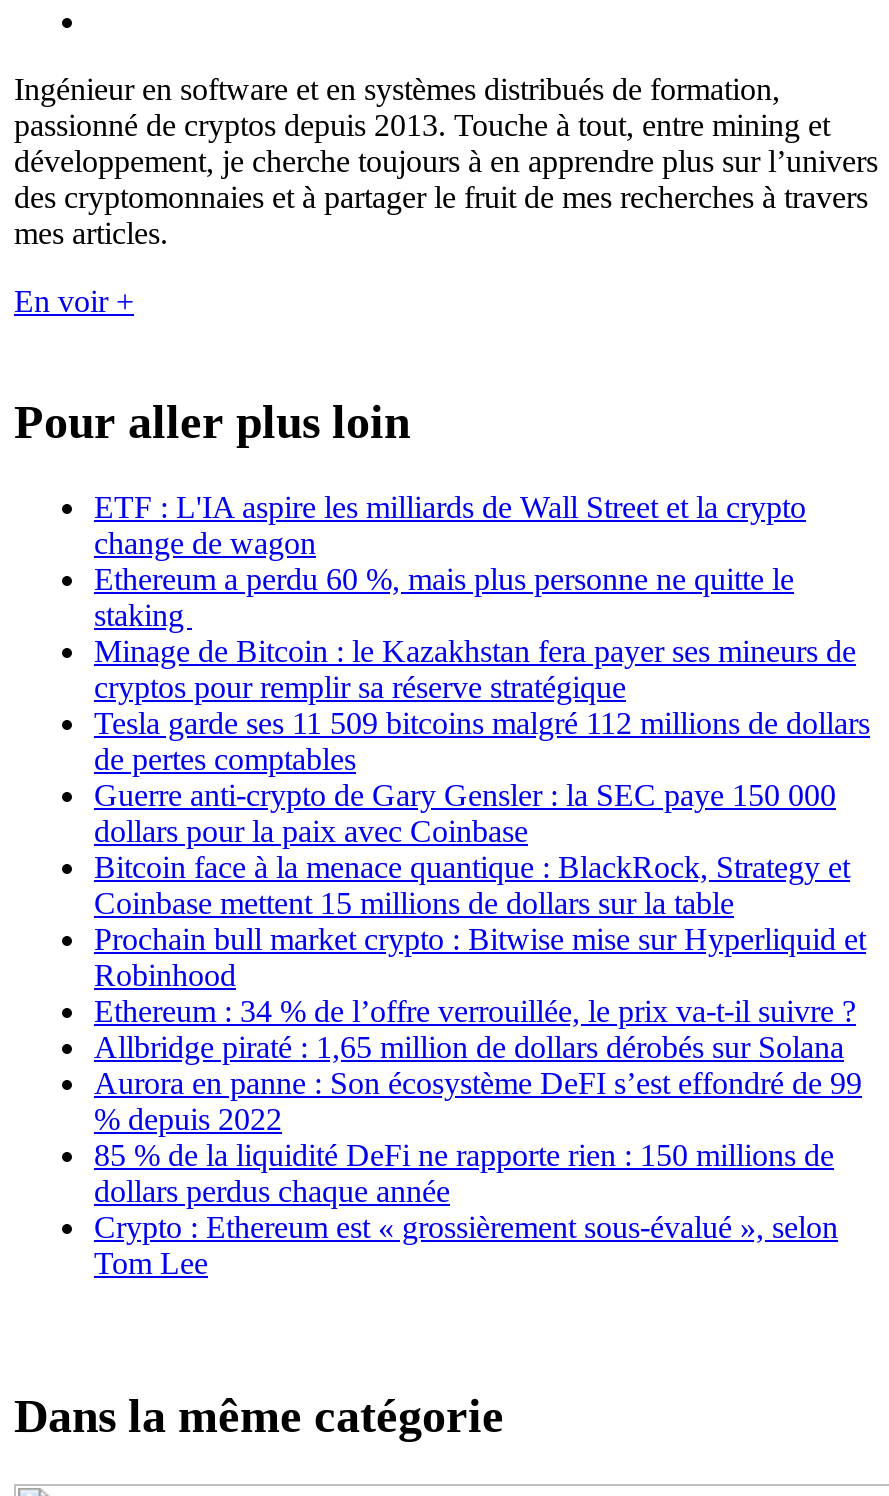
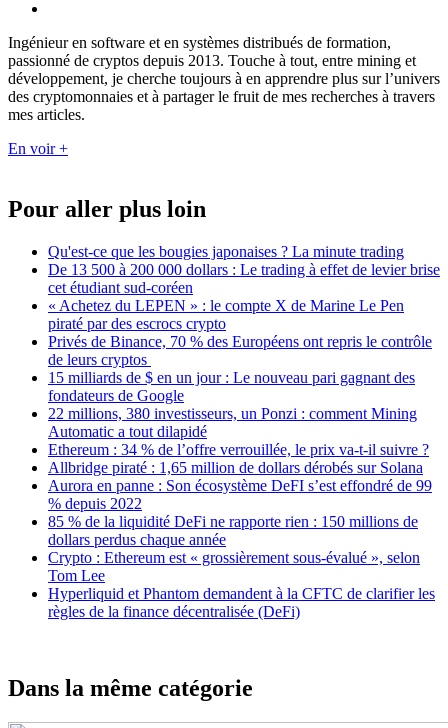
[94,490,870,992] ETF : L'IA aspire les milliards de Wall Street et la crypto | change de wagon | Ethereum a perdu 60 %, mais plus personne ne quitte le | staking | Minage de Bitcoin : le Kazakhstan fera payer ses mineurs de | cryptos pour remplir sa réserve stratégique | Tesla garde ses 11 509 bitcoins malgré 112 millions de dollars | de pertes comptables | Guerre anti-crypto de Gary Gensler : la SEC paye 150 000 | dollars pour la paix avec Coinbase | Bitcoin face à la menace quantique : BlackRock, Strategy et | Coinbase mettent 15 millions de dollars sur la table | Prochain bull market crypto : Bitwise mise sur Hyperliquid et | Robinhood -> [48,243,440,440] Qu'est-ce que les bougies japonaises ? La minute trading | De 13 500 à 200 000 dollars : Le trading à effet de levier brise | cet étudiant sud-coréen | « Achetez du LEPEN » : le compte X de Marine Le Pen | piraté par des escrocs crypto | Privés de Binance, 70 % des Européens ont repris le contrôle | de leurs cryptos | 15 milliards de $ en un jour : Le nouveau pari gagnant des | fondateurs de Google | 22 millions, 380 investisseurs, un Ponzi : comment Mining | Automatic a tout dilapidé
moved [94,994,862,1280] -> [48,441,432,584]: Ethereum : 34 % de l’offre verrouillée, le prix va-t-il suivre ? | Allbridge piraté : 1,65 million de dollars dérobés sur Solana | Aurora en panne : Son écosystème DeFI s’est effondré de 99 | % depuis 2022 | 85 % de la liquidité DeFi ne rapporte rien : 150 millions de | dollars perdus chaque année | Crypto : Ethereum est « grossièrement sous-évalué », selon | Tom Lee
none -> [48,585,435,620] Hyperliquid et Phantom demandent à la CFTC de clarifier les | règles de la finance décentralisée (DeFi)

